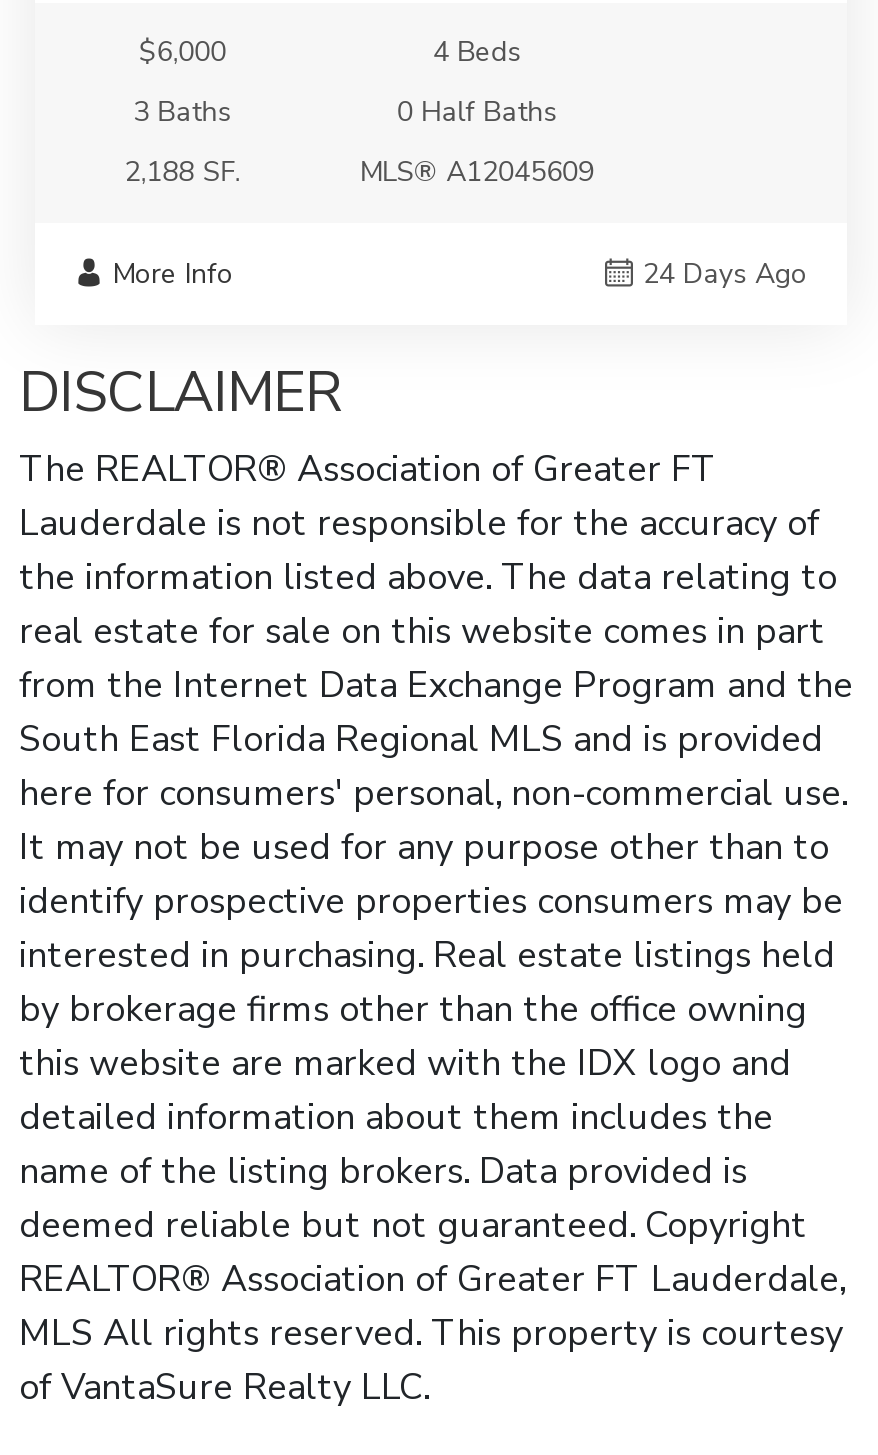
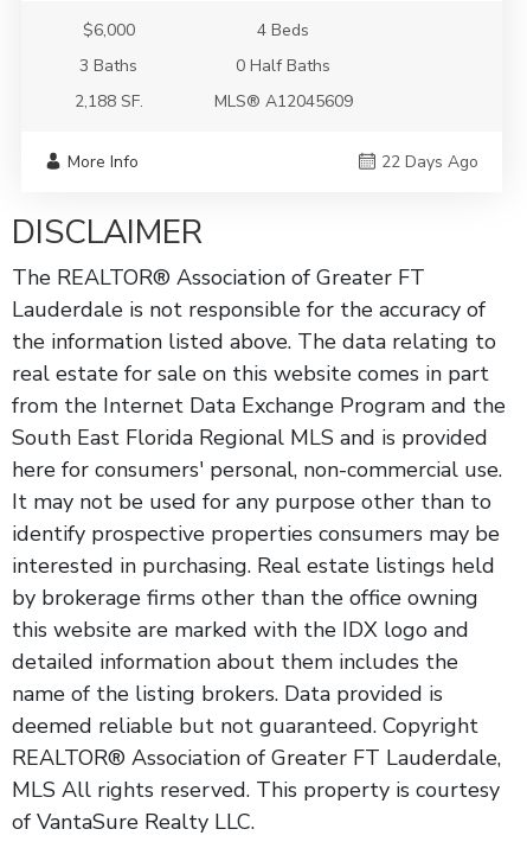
[643,255,807,293] 24 Days Ago -> [381,151,478,174] 22 Days Ago

